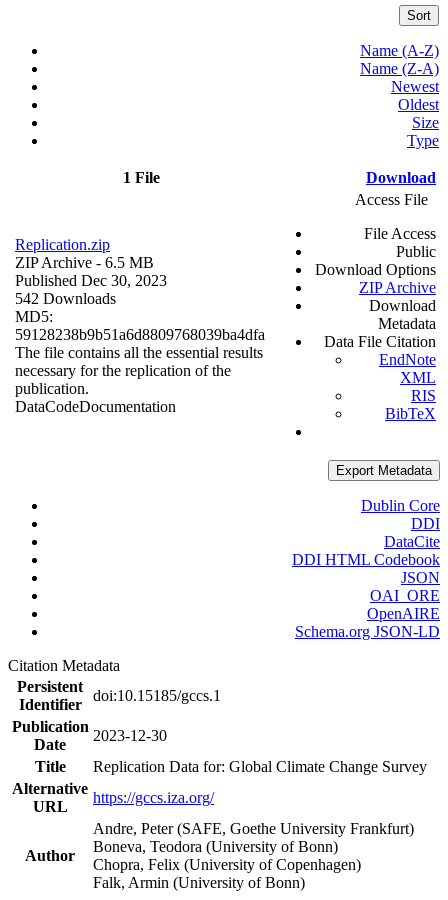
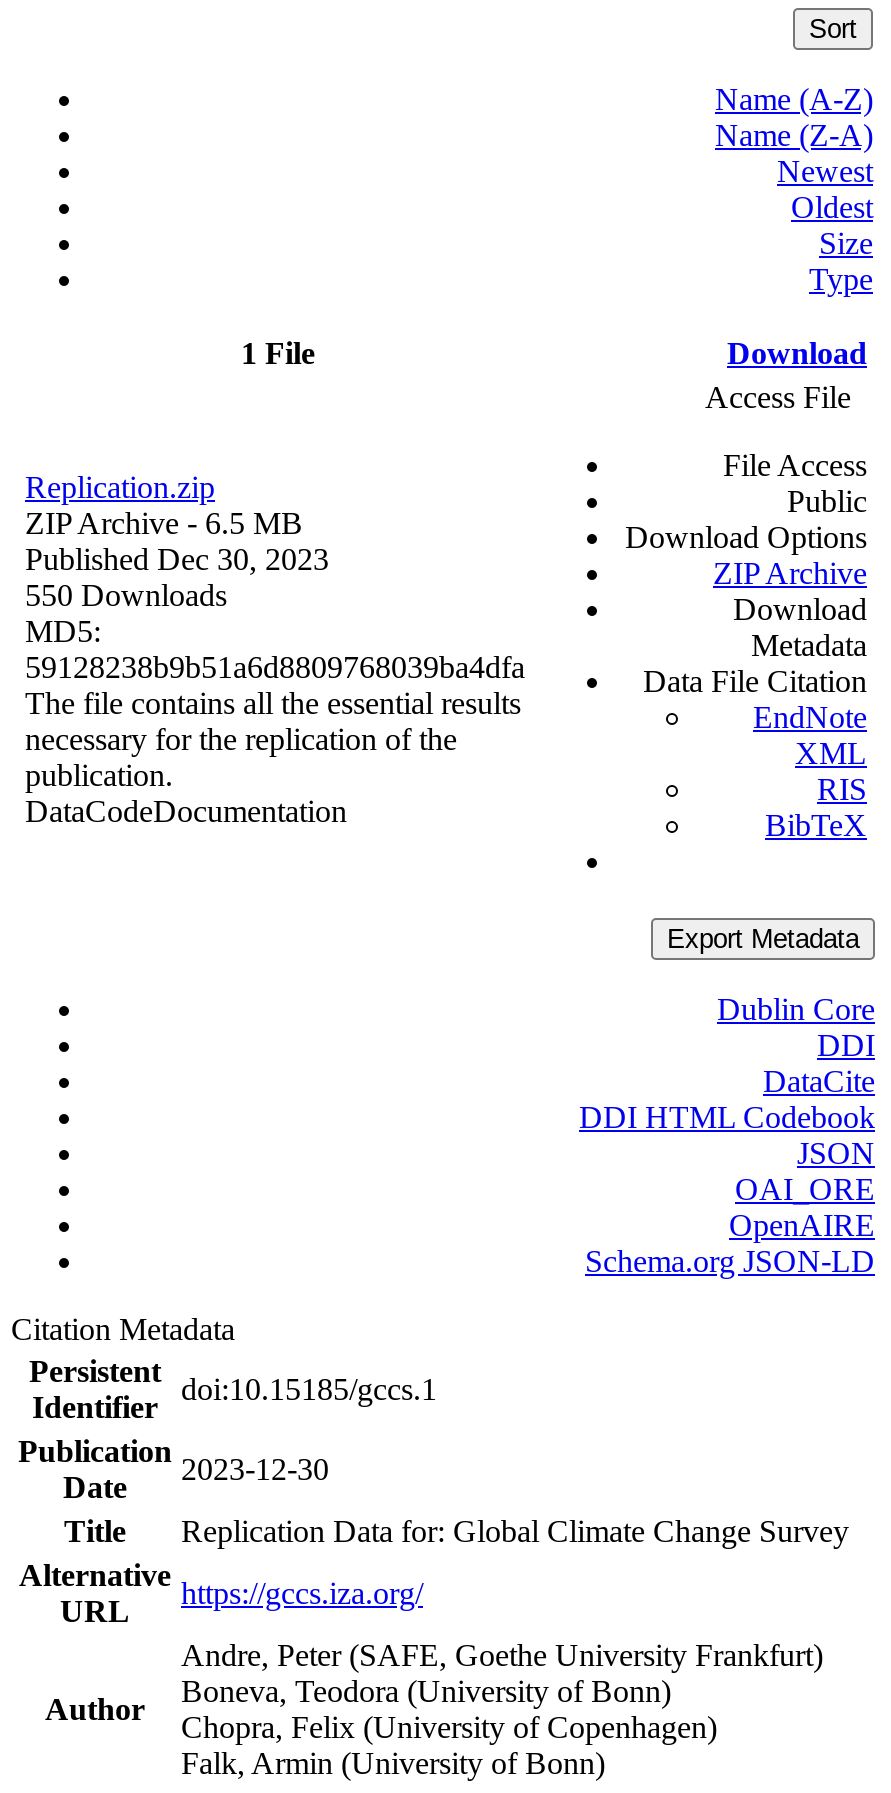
[15,290,116,307] 542 Downloads -> [25,579,227,613] 550 Downloads

